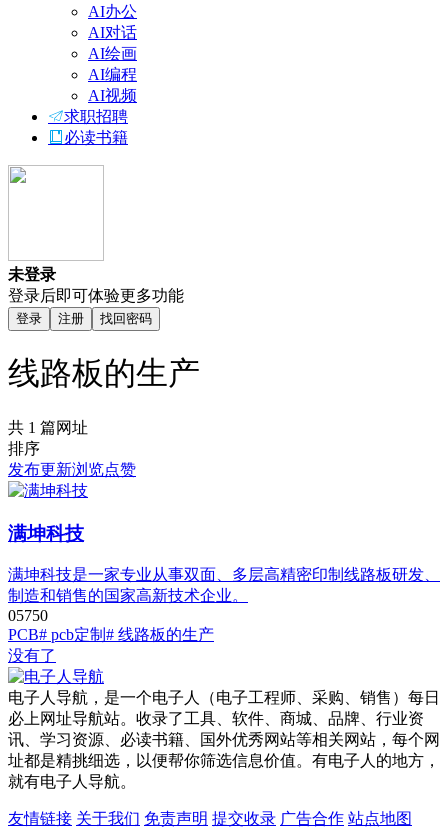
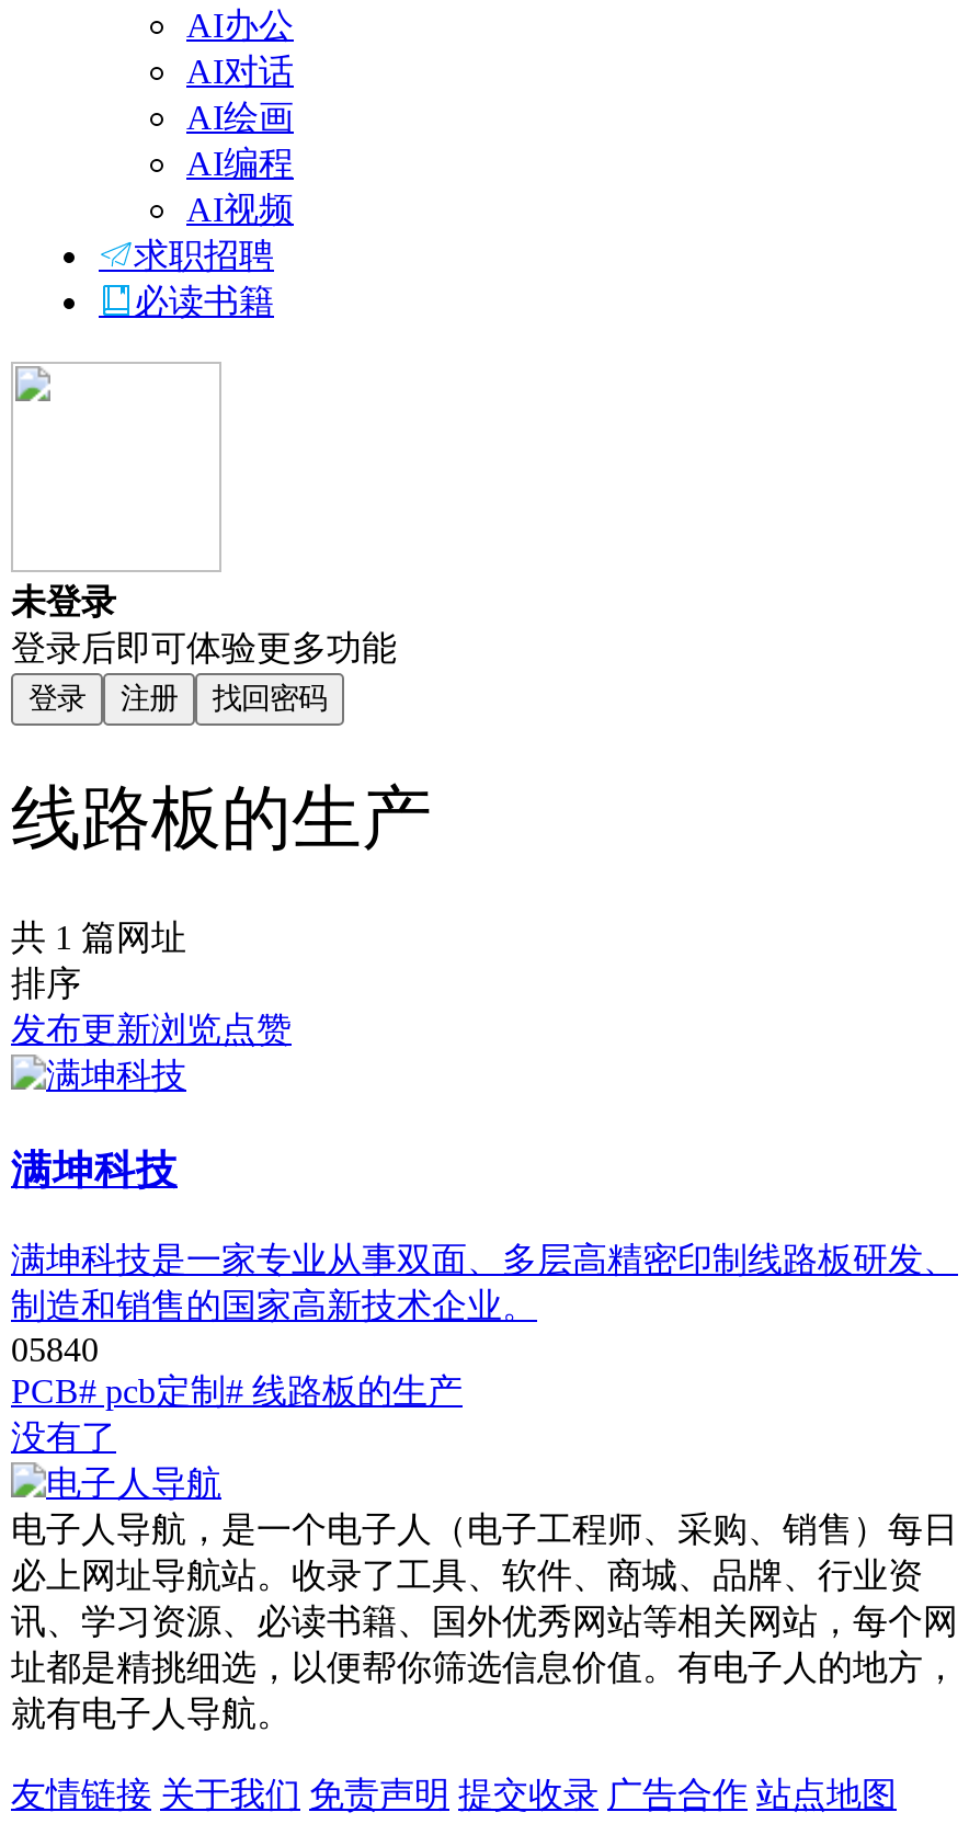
[8,607,48,624] 05750 -> [11,1331,99,1369] 05840

